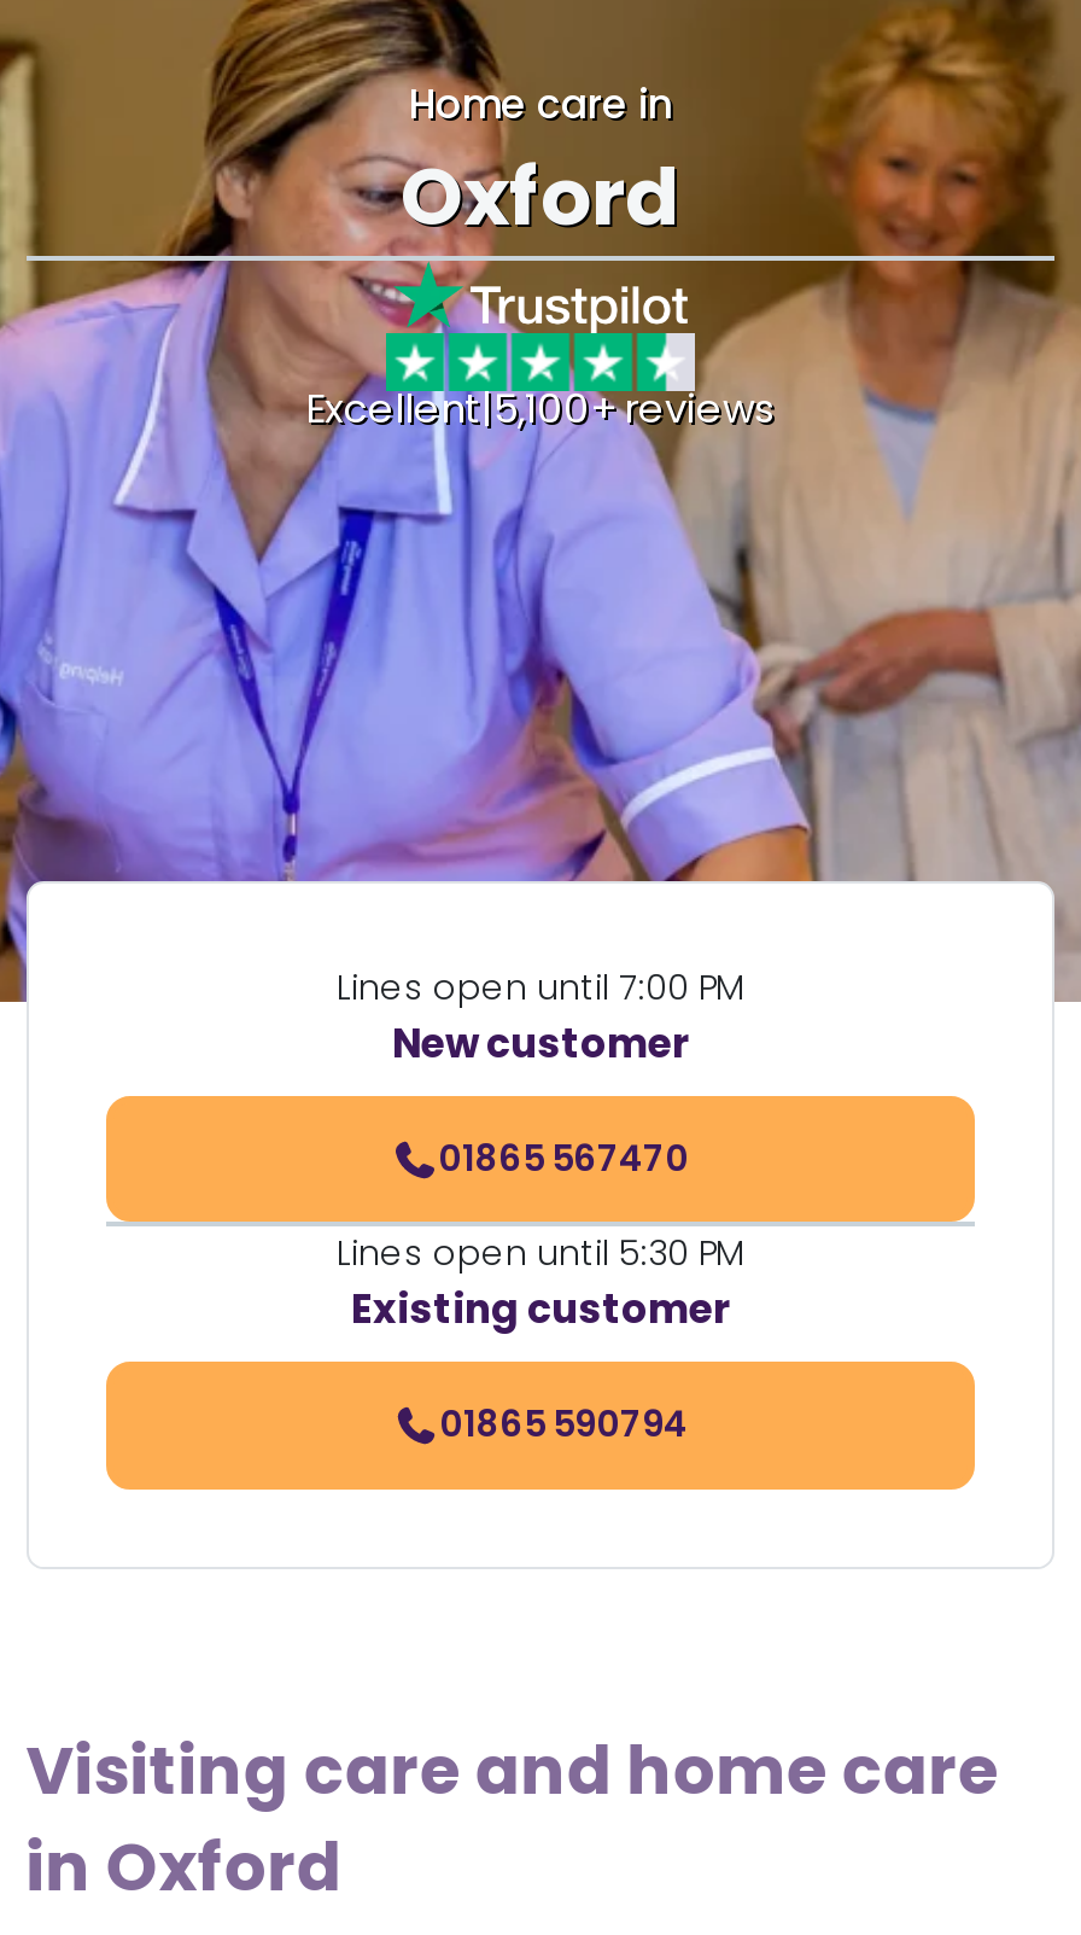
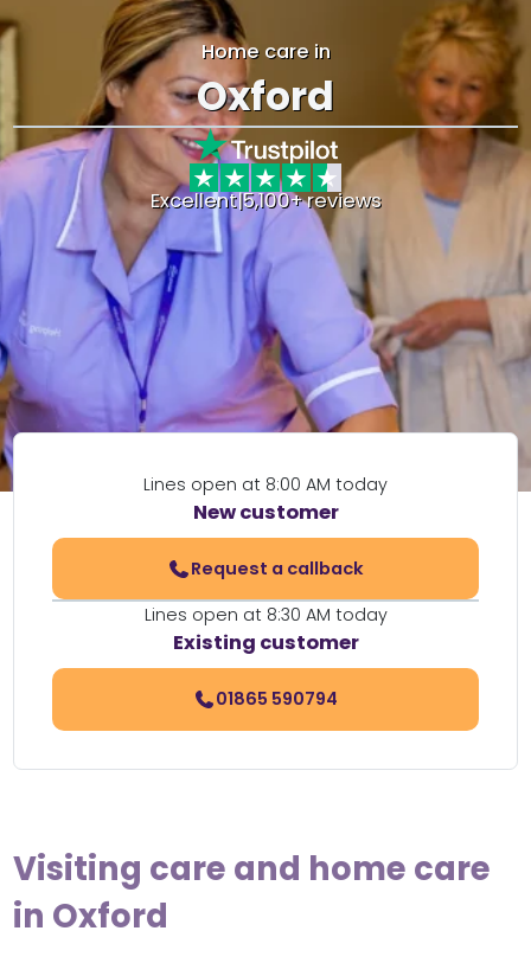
[337,963,744,1012] Lines open until 7:00 PM -> [143,473,388,496] Lines open at 8:00 AM today
[438,1134,689,1182] 01865 567470 -> [190,556,363,580] Request a callback
[337,1230,744,1278] Lines open until 5:30 PM -> [144,603,387,627] Lines open at 8:30 AM today

